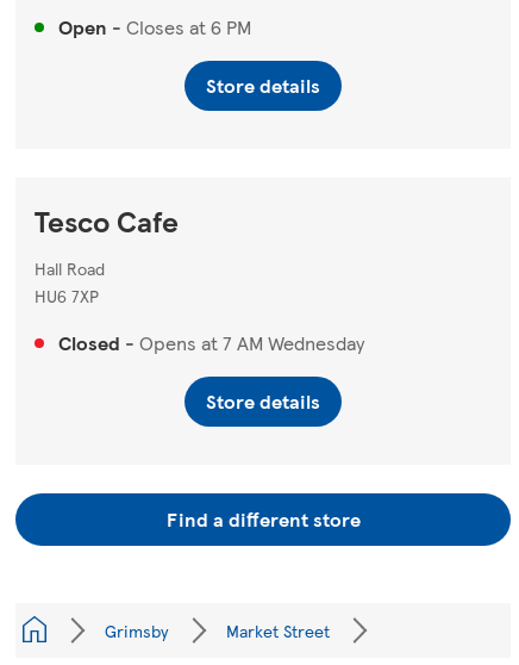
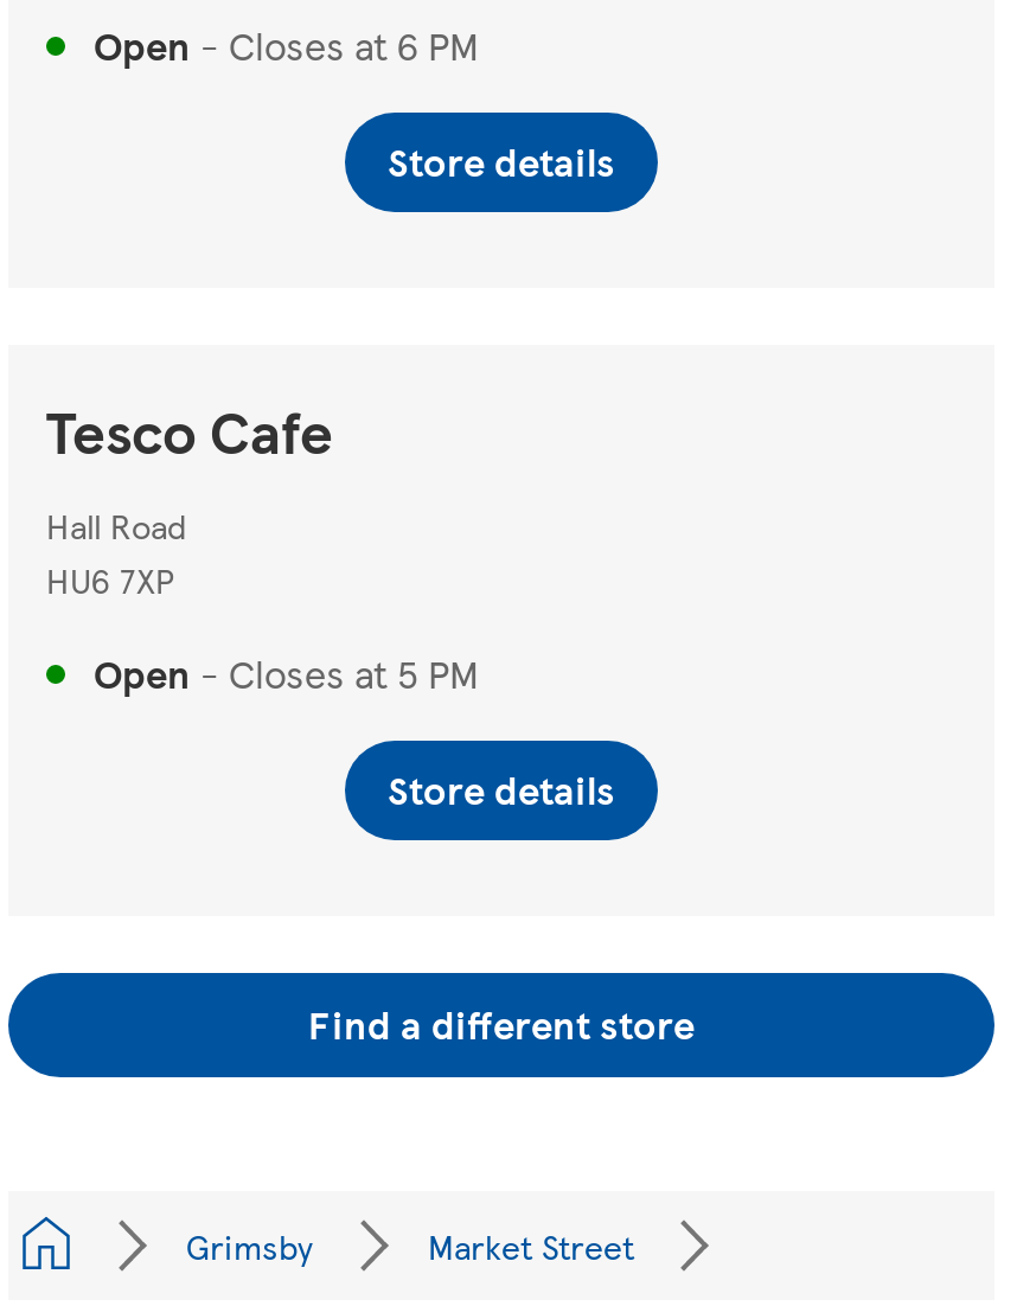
[58,329,364,357] Closed - Opens at 7 AM Wednesday -> [94,647,478,701] Open - Closes at 5 PM

